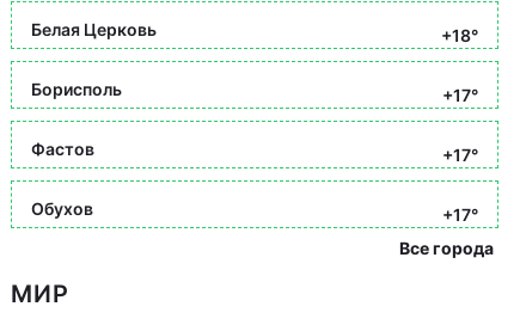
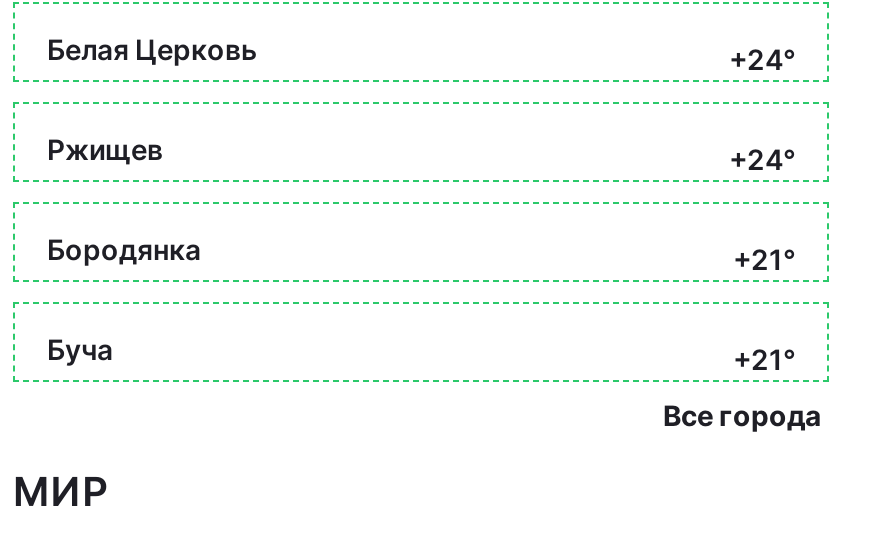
[441,25,478,45] +18° -> [729,42,795,76] +24°
[31,78,478,105] Борисполь | +17° -> [47,131,795,176] Ржищев | +24°
[31,138,478,165] Фастов | +17° -> [47,231,795,276] Бородянка | +21°
[31,198,478,225] Обухов | +17° -> [47,331,795,376] Буча | +21°

